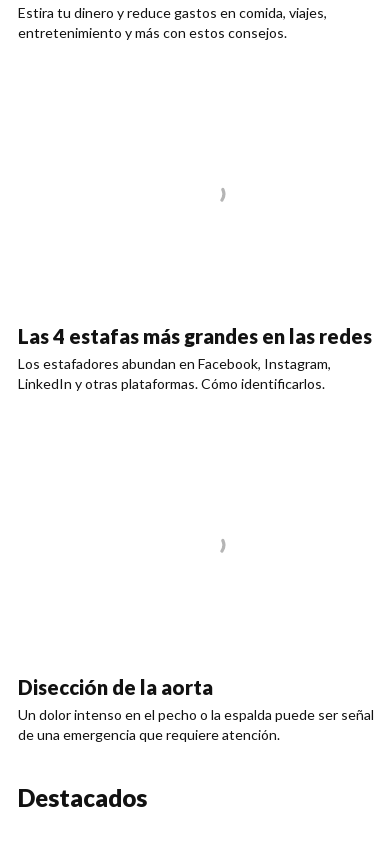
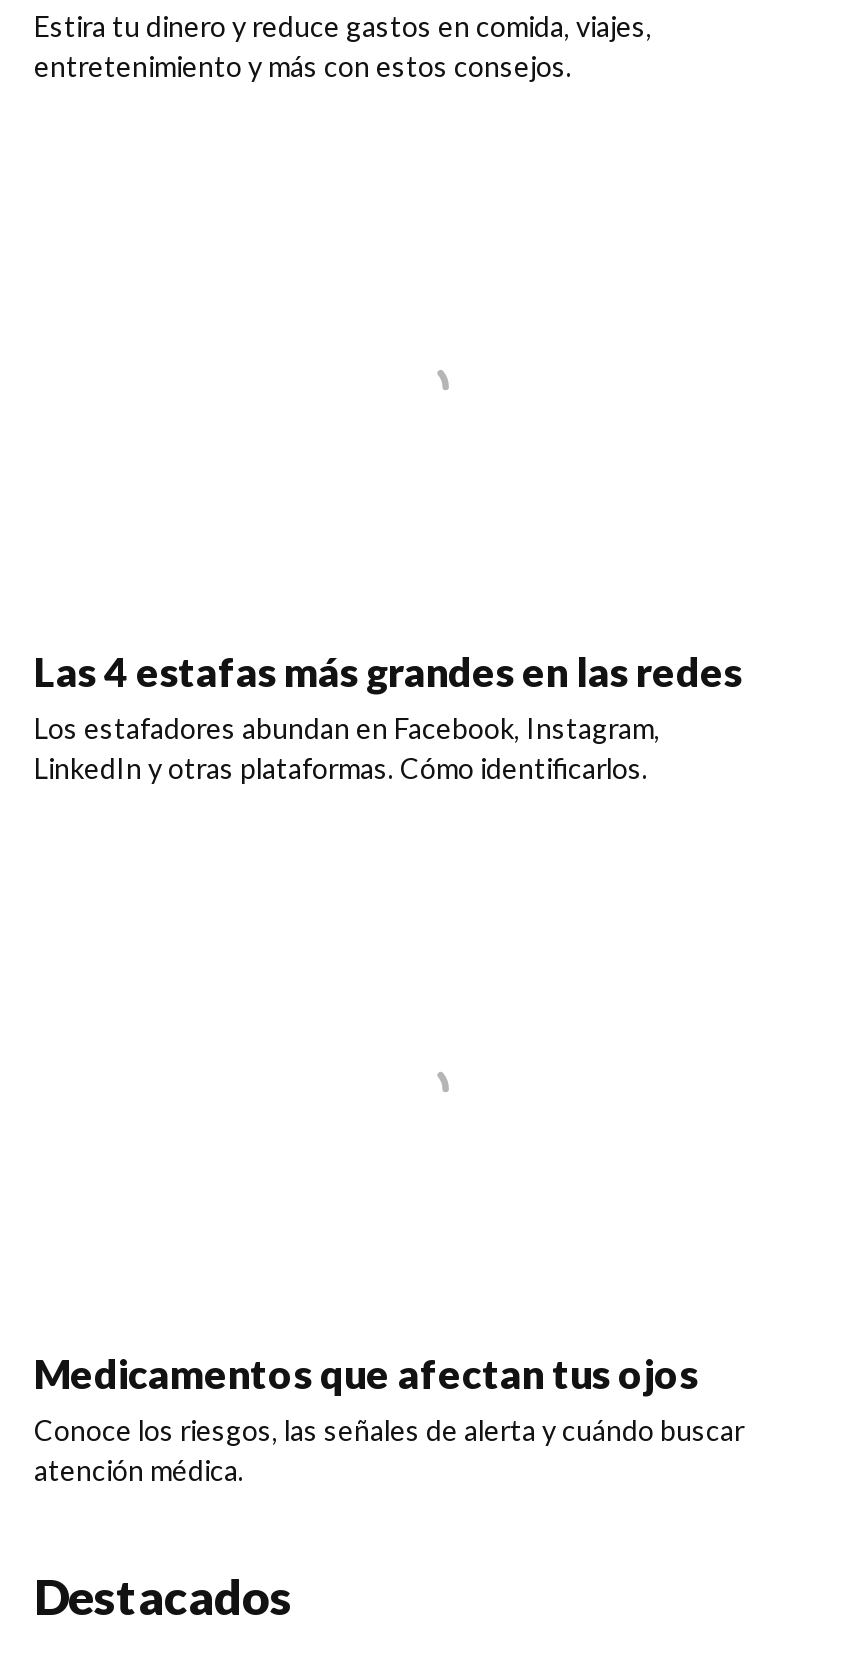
[18,675,374,743] Disección de la aorta | Un dolor intenso en el pecho o la espalda puede ser señal | de una emergencia que requiere atención. -> [34,1350,744,1487] Medicamentos que afectan tus ojos | Conoce los riesgos, las señales de alerta y cuándo buscar | atención médica.

